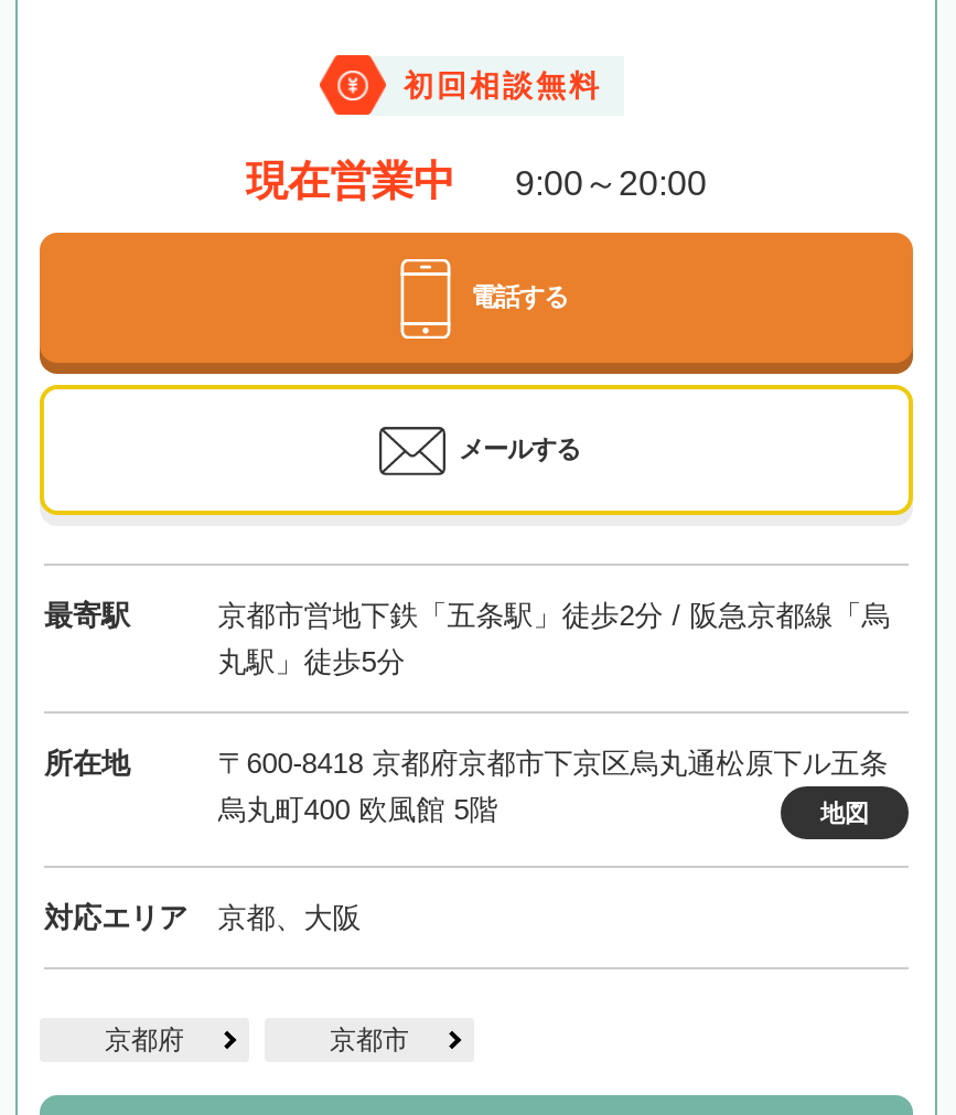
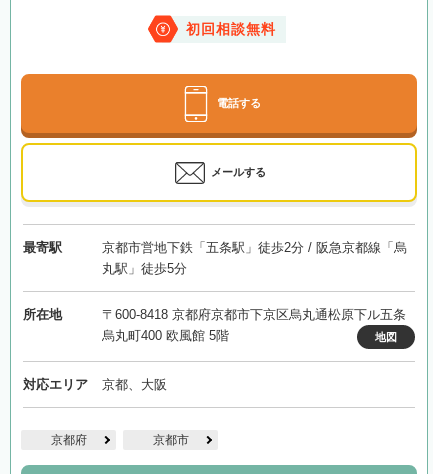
[246,157,707,204] 現在営業中 | 9:00～20:00 -> none

